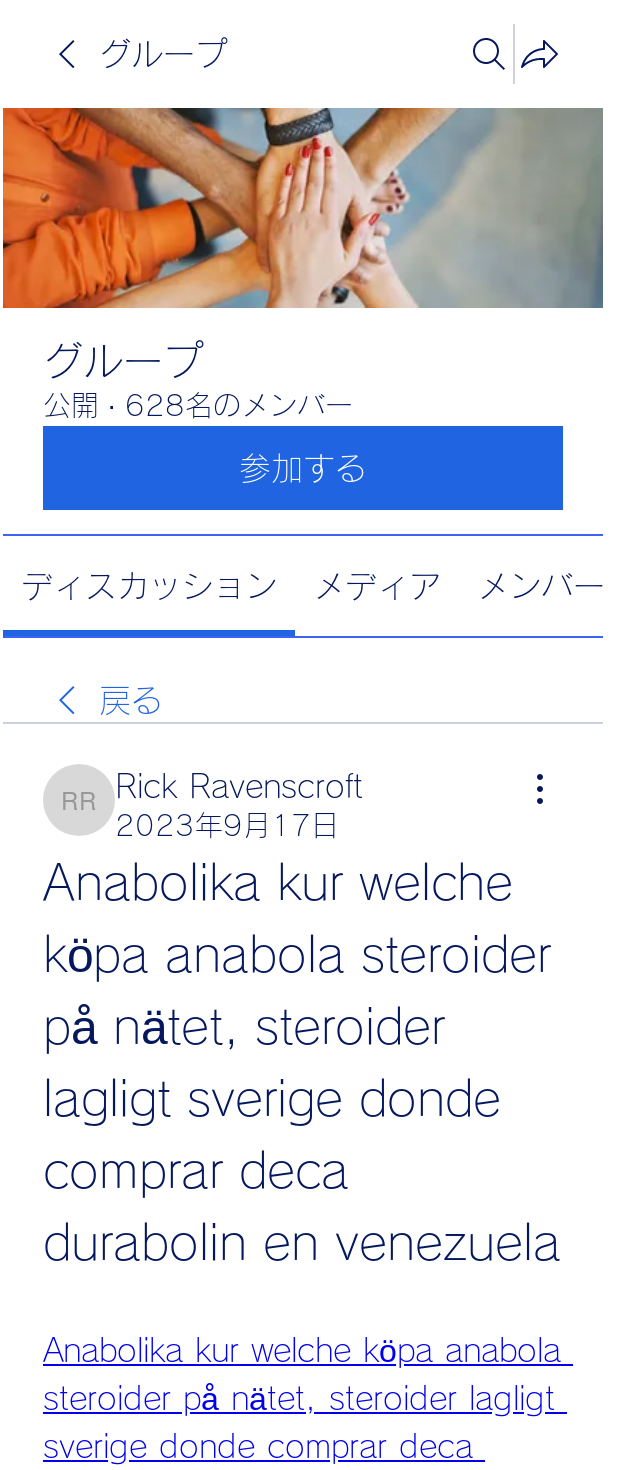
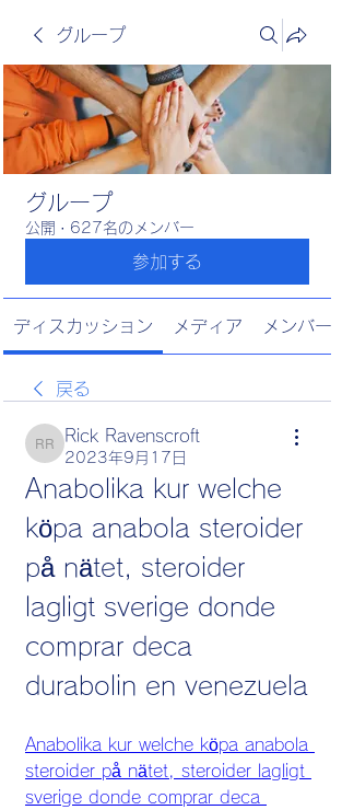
[43,392,353,420] 公開 · 628名のメンバー -> [25,220,194,235] 公開 · 627名のメンバー

